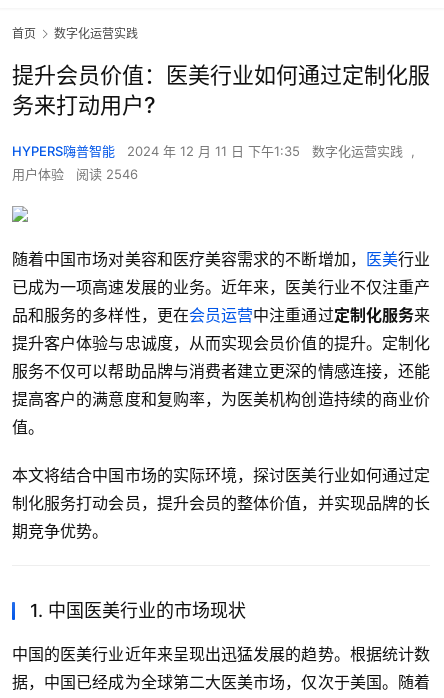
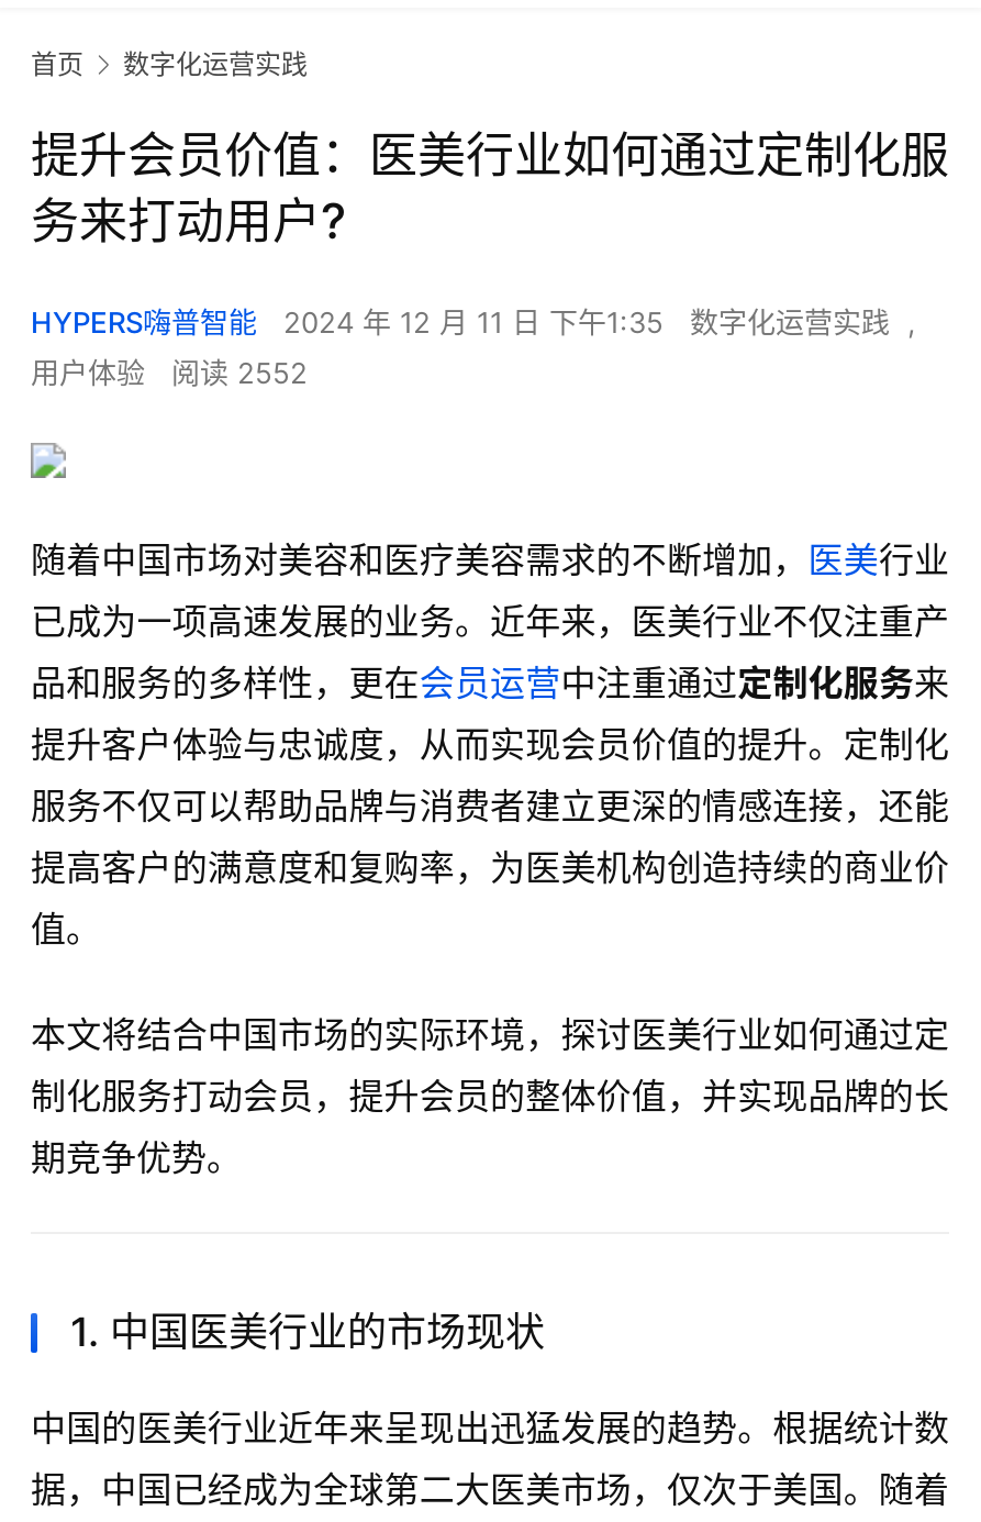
[12,166,138,182] 用户体验 阅读 2546 -> [31,355,308,391] 用户体验 阅读 2552

